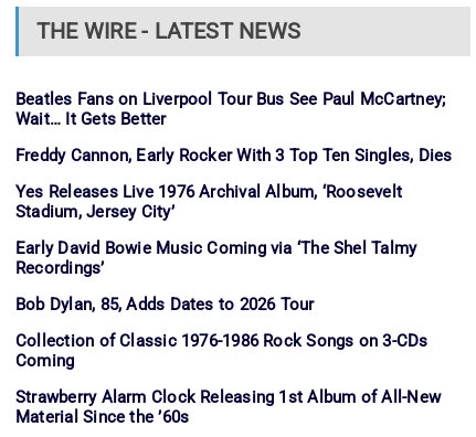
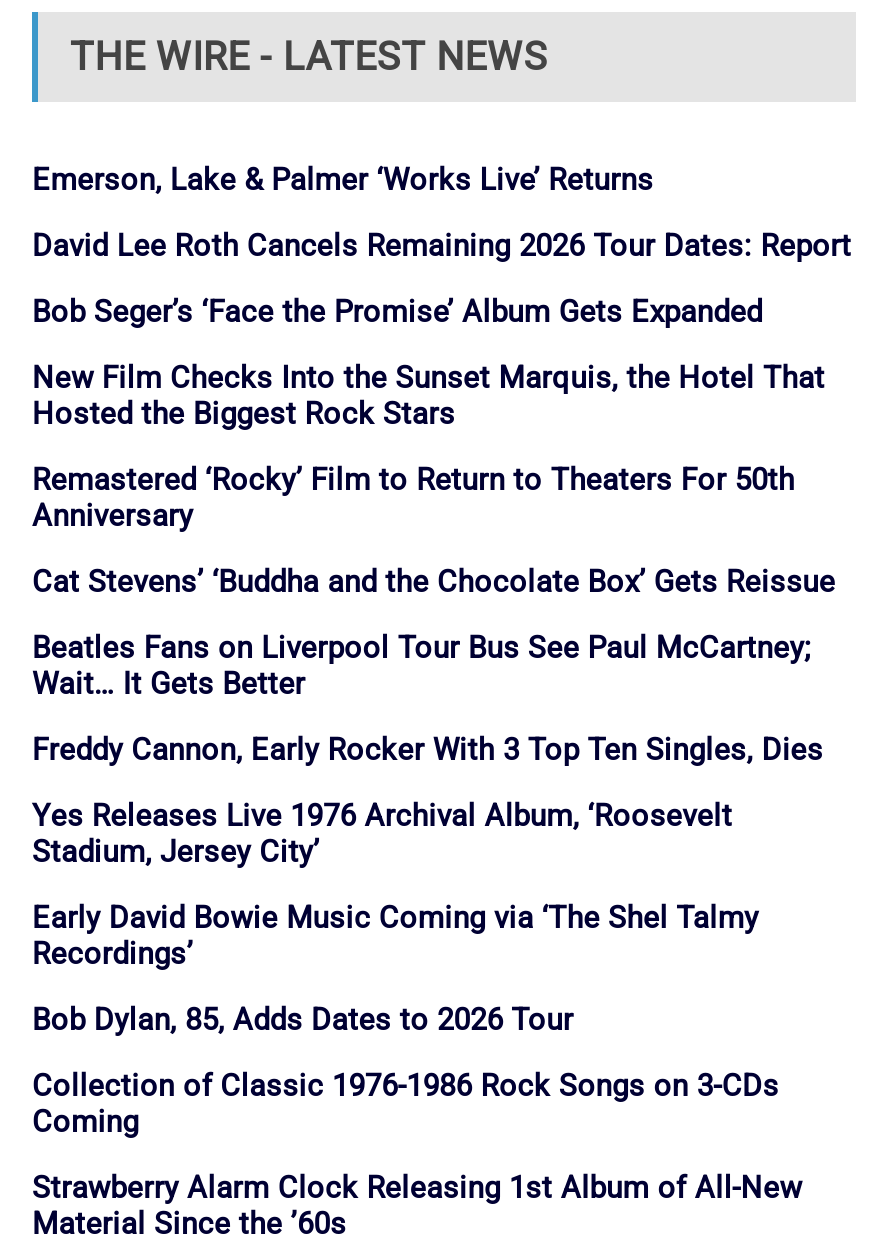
none -> [32,162,851,600] Emerson, Lake & Palmer ‘Works Live’ Returns | David Lee Roth Cancels Remaining 2026 Tour Dates: Report | Bob Seger’s ‘Face the Promise’ Album Gets Expanded | New Film Checks Into the Sunset Marquis, the Hotel That | Hosted the Biggest Rock Stars | Remastered ‘Rocky’ Film to Return to Theaters For 50th | Anniversary | Cat Stevens’ ‘Buddha and the Chocolate Box’ Gets Reissue

